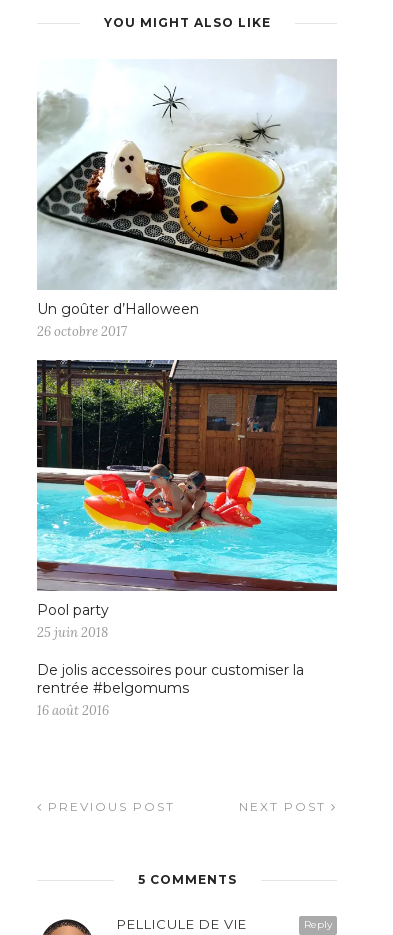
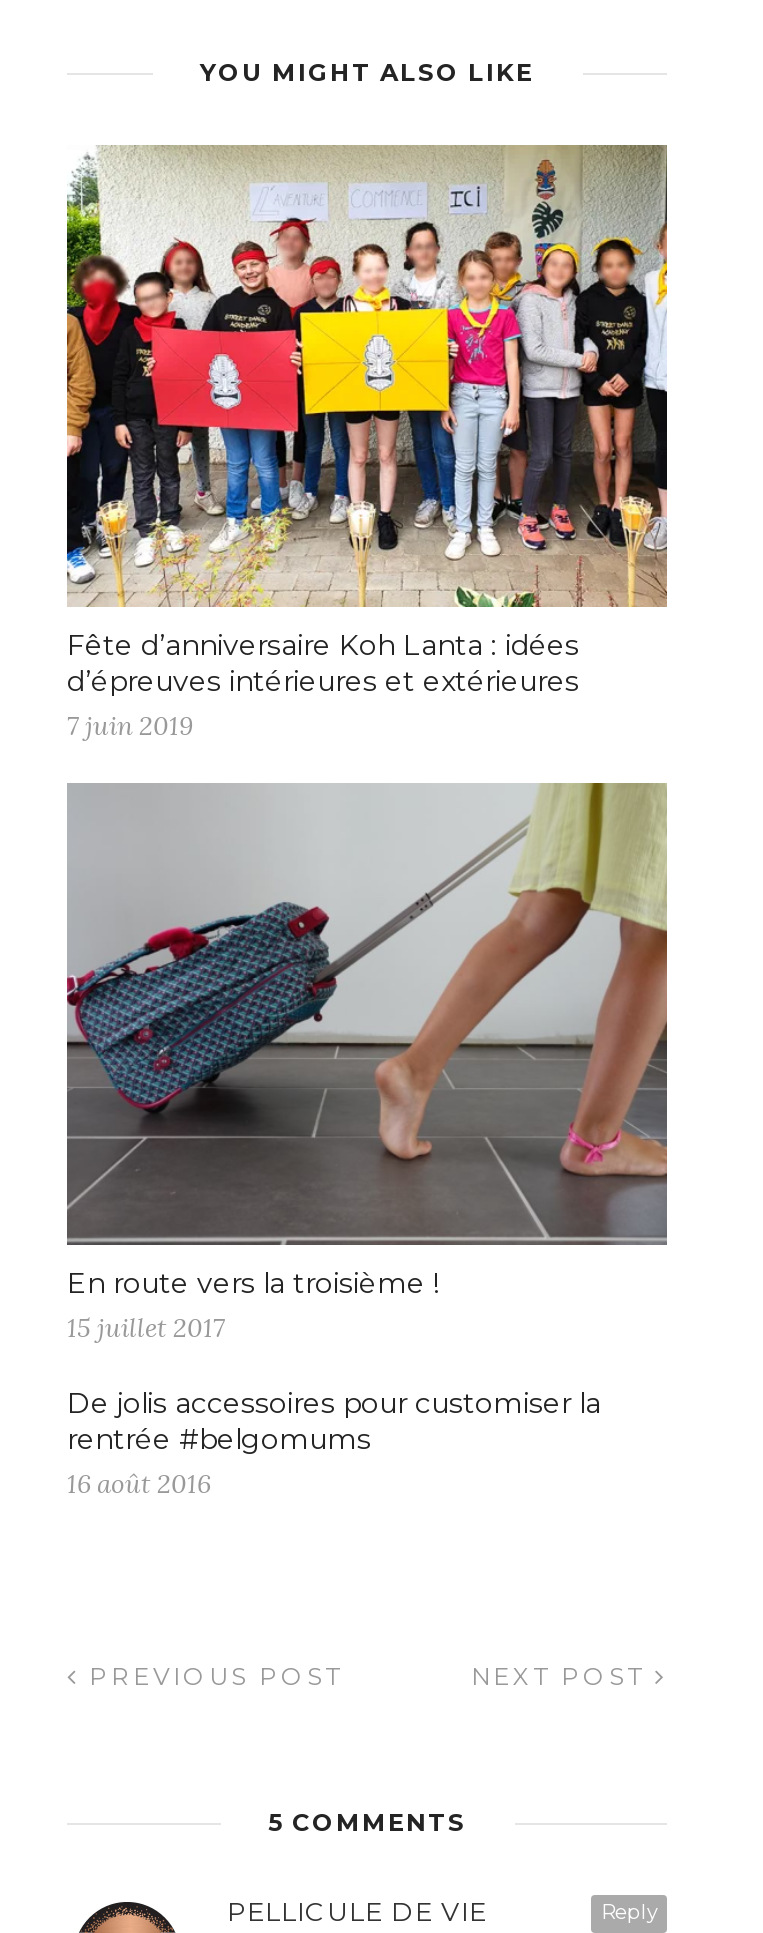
[36,59,337,340] [image] | Un goûter d’Halloween | 26 octobre 2017 -> [65,143,669,743] [image] | Fête d’anniversaire Koh Lanta : idées | d’épreuves intérieures et extérieures | 7 juin 2019
[36,359,338,641] [image] | Pool party | 25 juin 2018 -> [65,781,669,1345] [image] | En route vers la troisième ! | 15 juillet 2017

